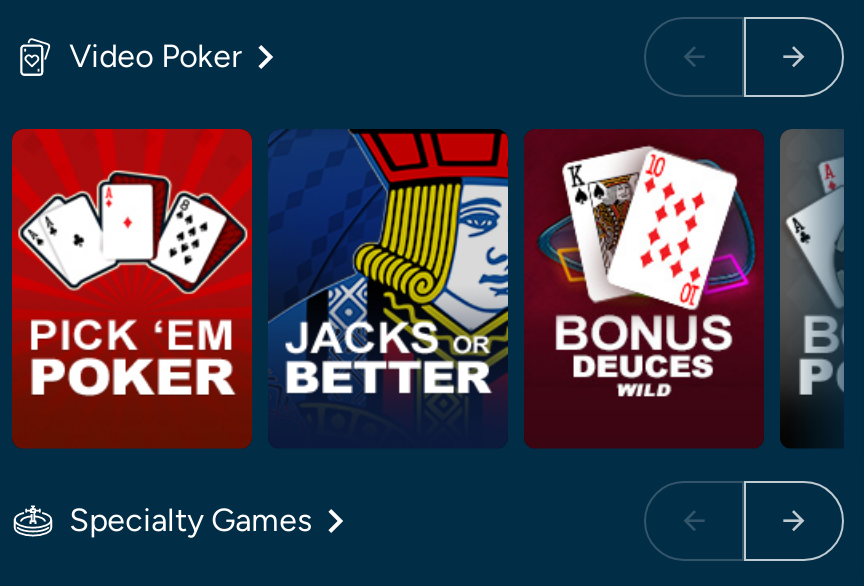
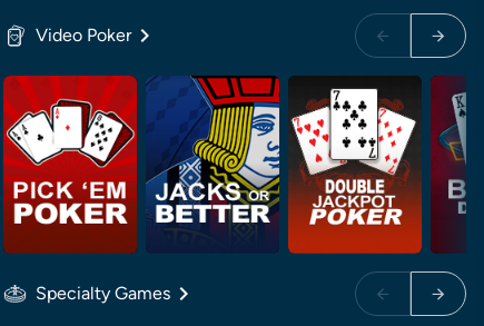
[524,129,764,447] [image] -> [288,77,422,254] [image]
[780,129,844,445] [image] -> [431,76,466,253] [image]

